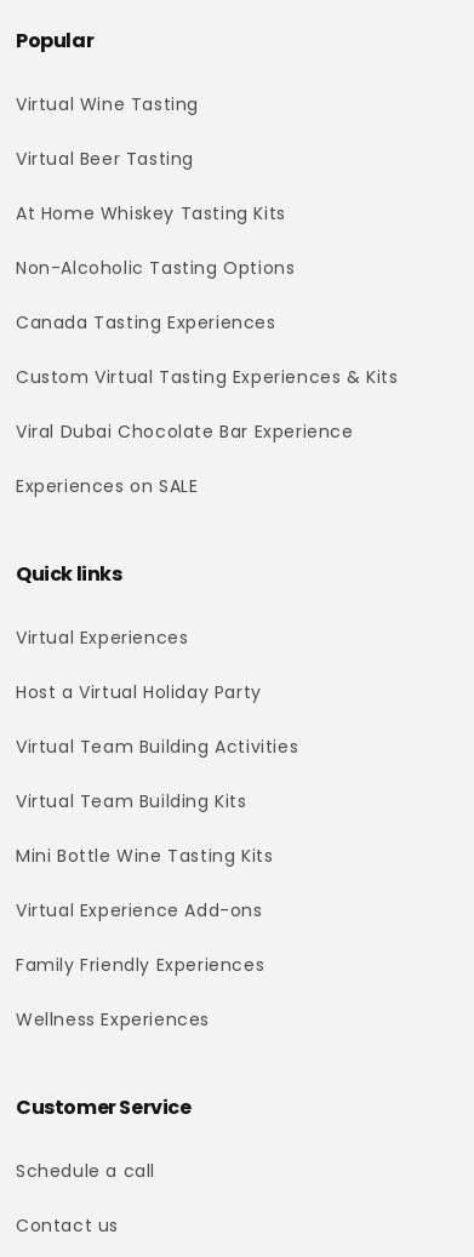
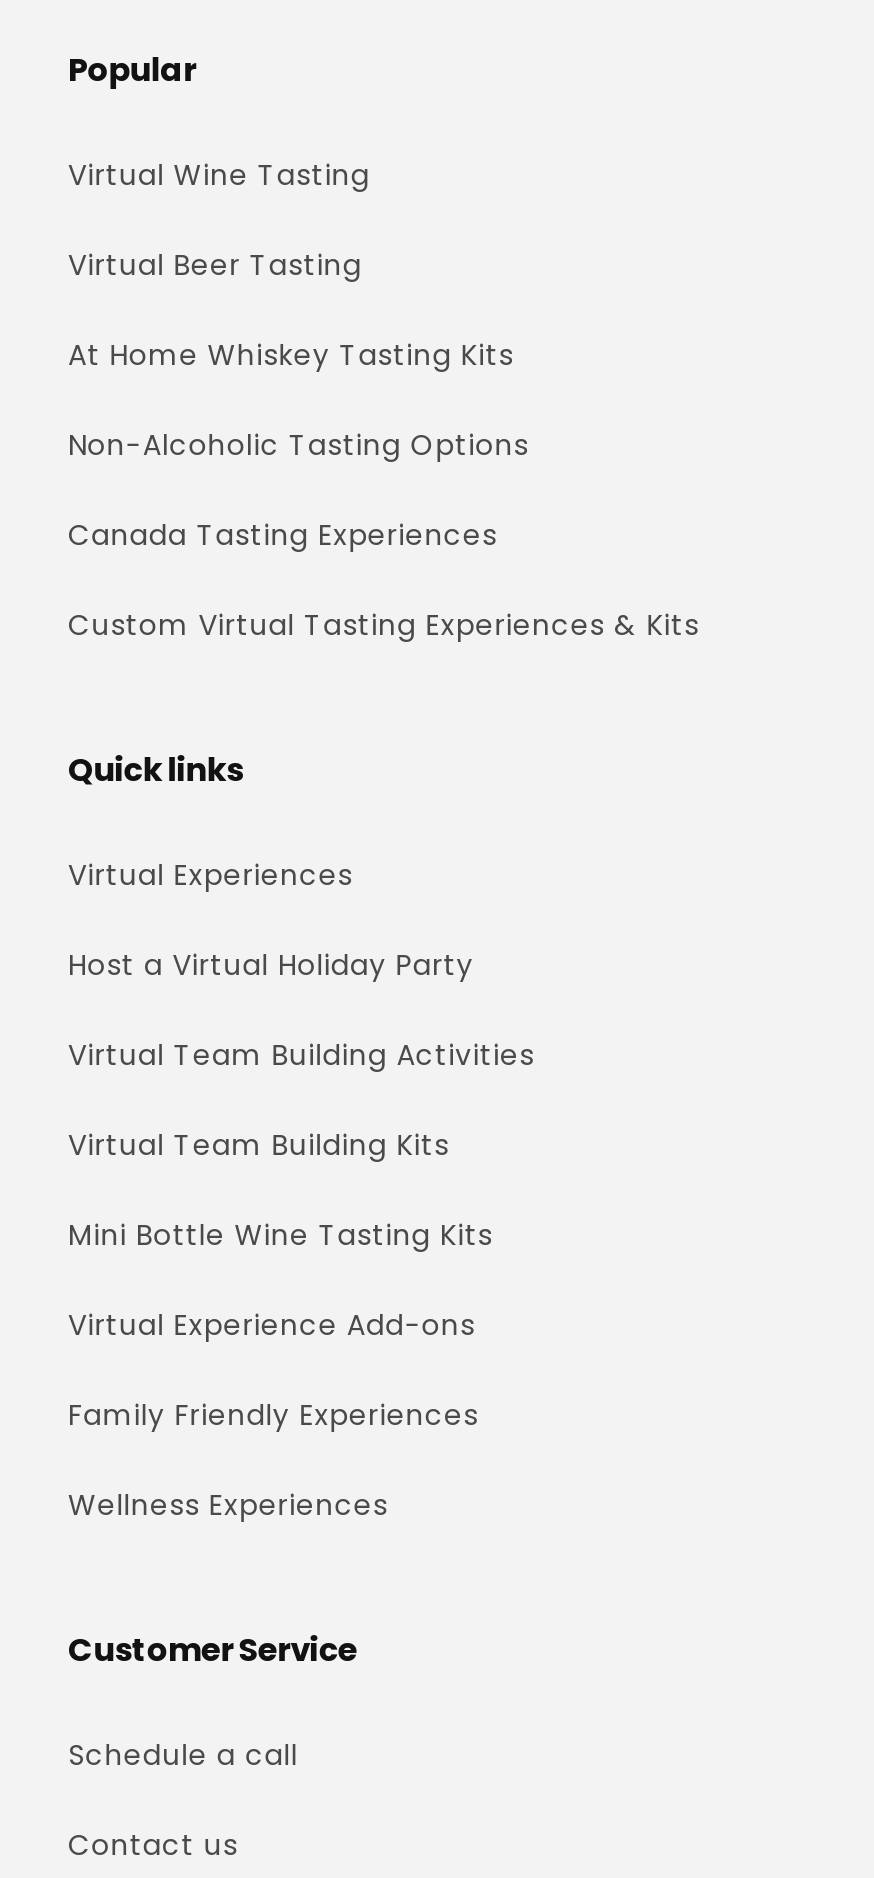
[16,420,353,498] Viral Dubai Chocolate Bar Experience | Experiences on SALE -> none

